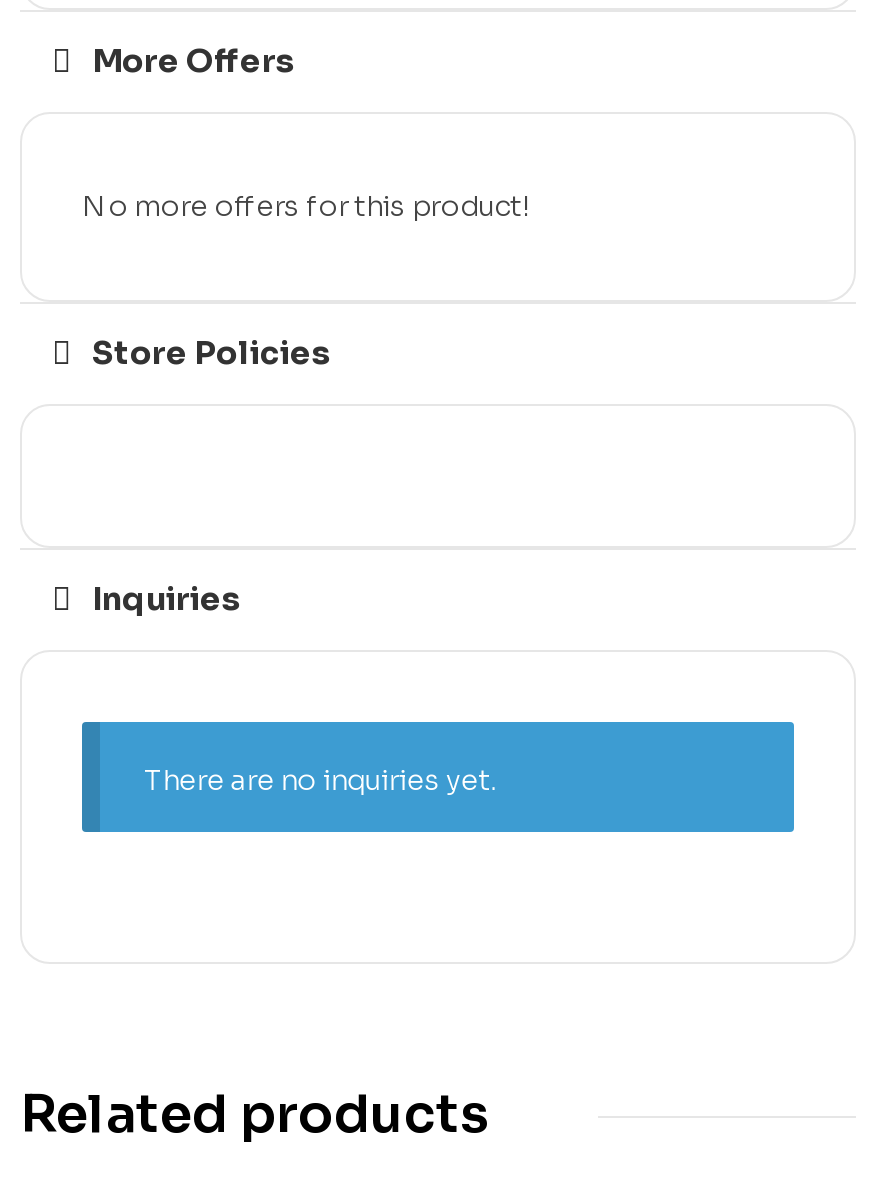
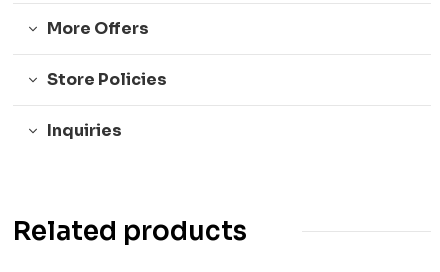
[82,188,530,224] No more offers for this product! -> none
[145,762,497,798] There are no inquiries yet. -> none

